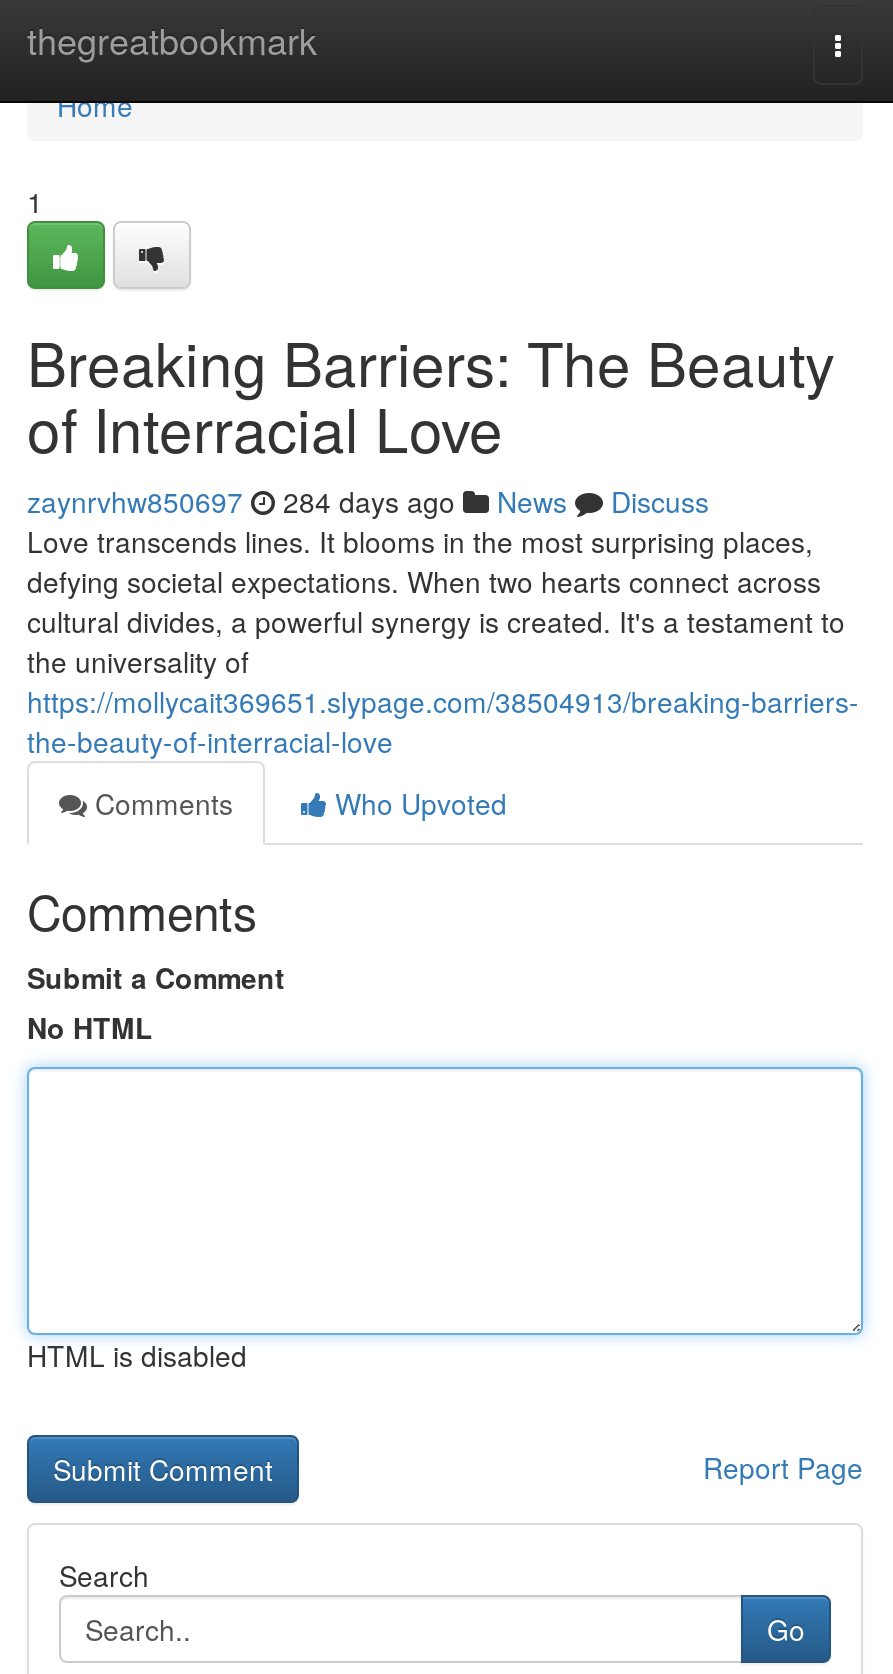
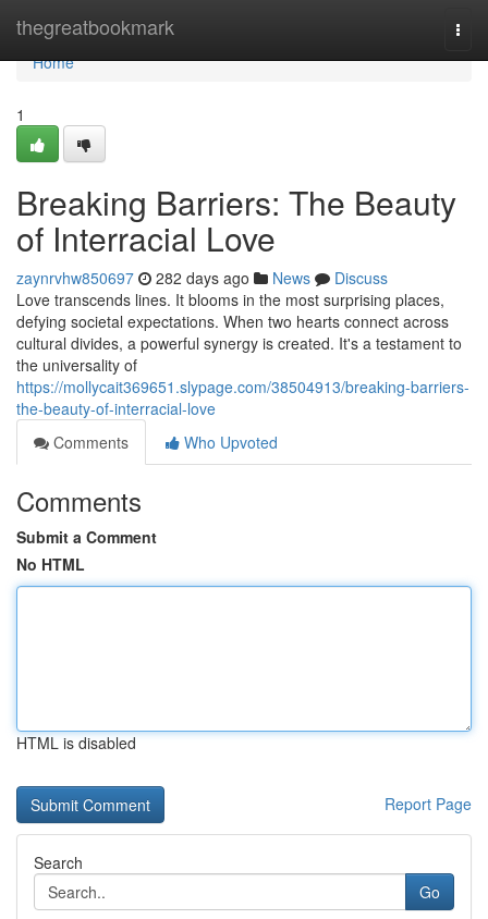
[27,481,709,521] zaynrvhw850697 284 days ago News Discuss -> [16,267,388,289] zaynrvhw850697 282 days ago News Discuss

